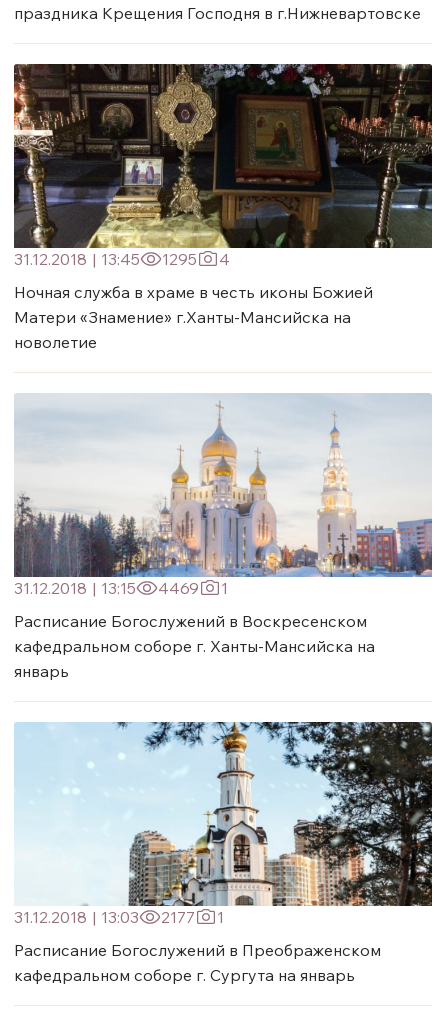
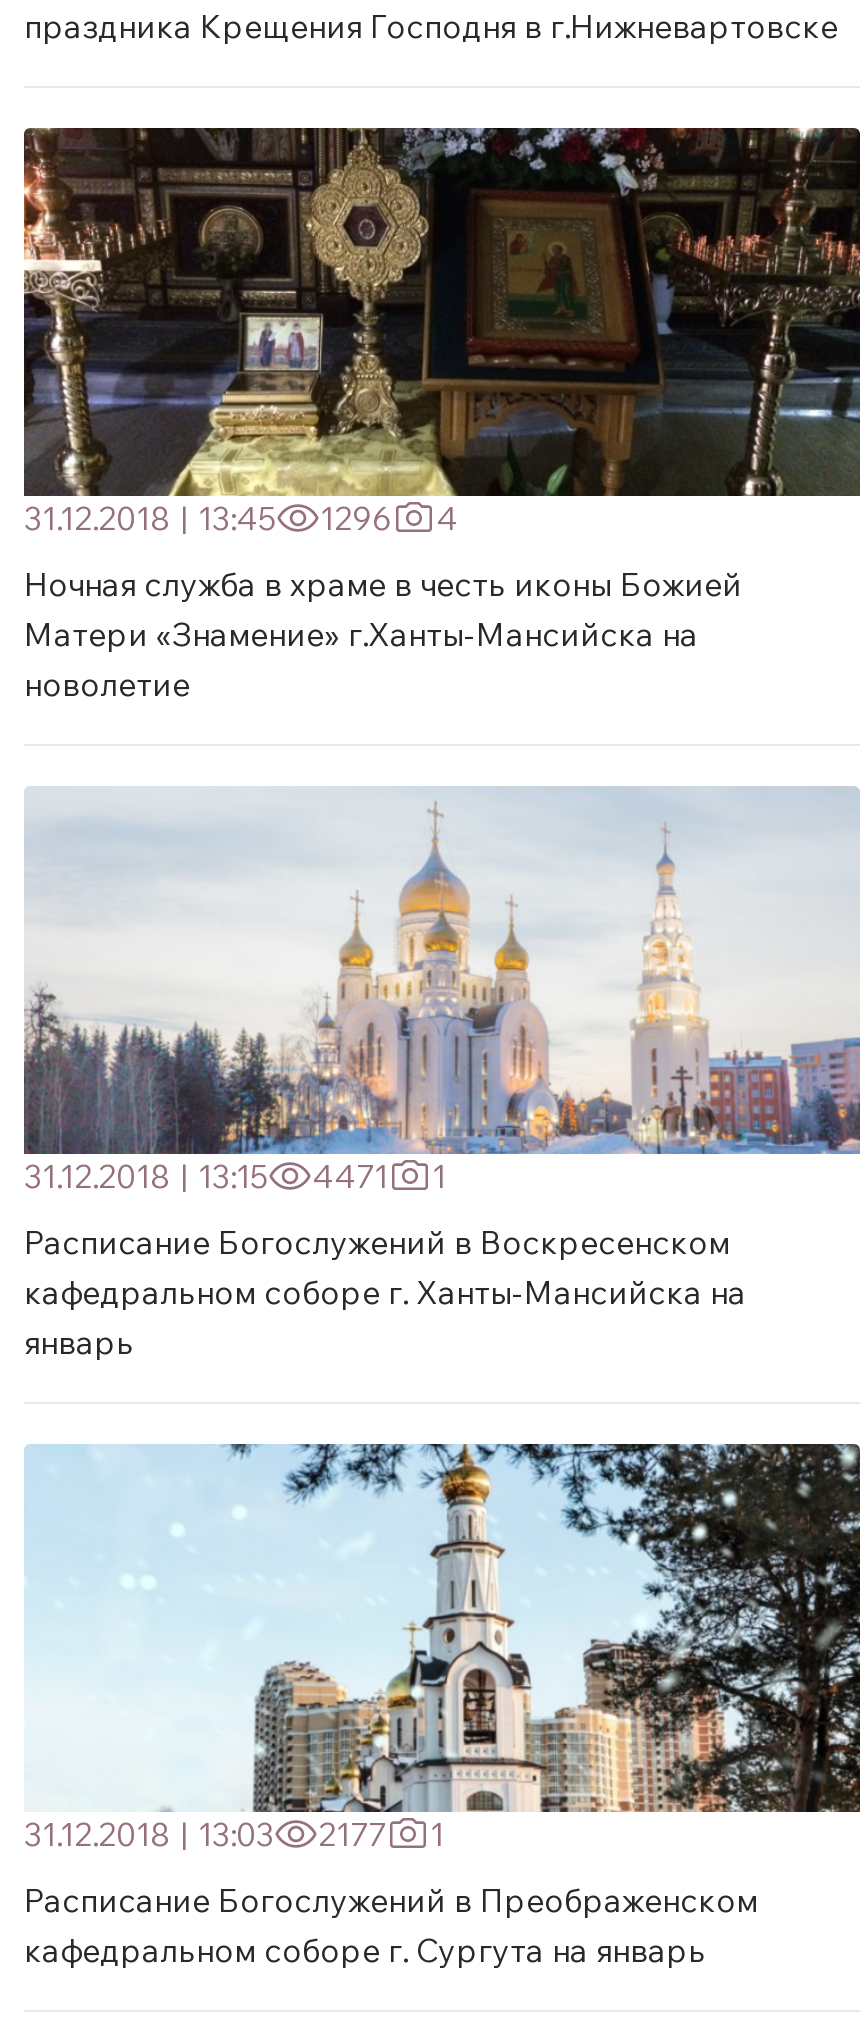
[162,249,197,269] 1295 -> [320,498,392,538] 1296
[158,578,199,598] 4469 -> [312,1156,388,1196] 4471

